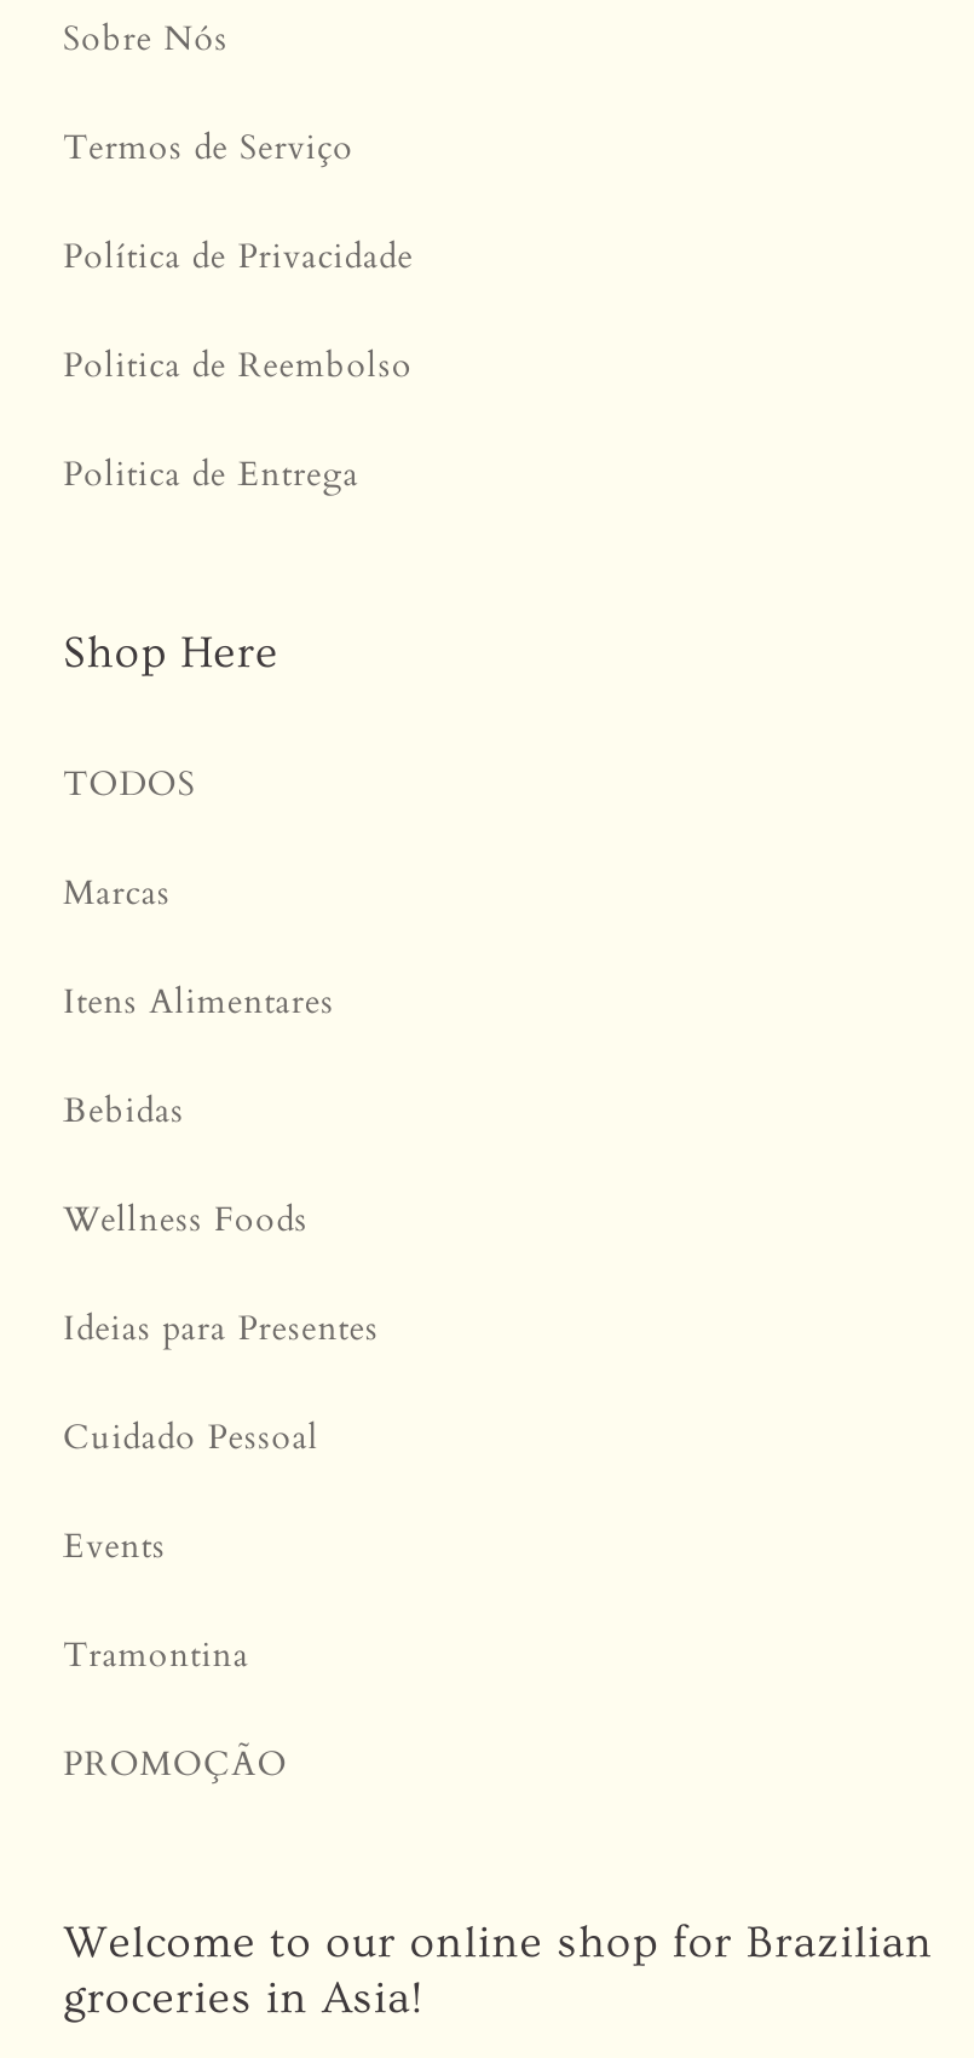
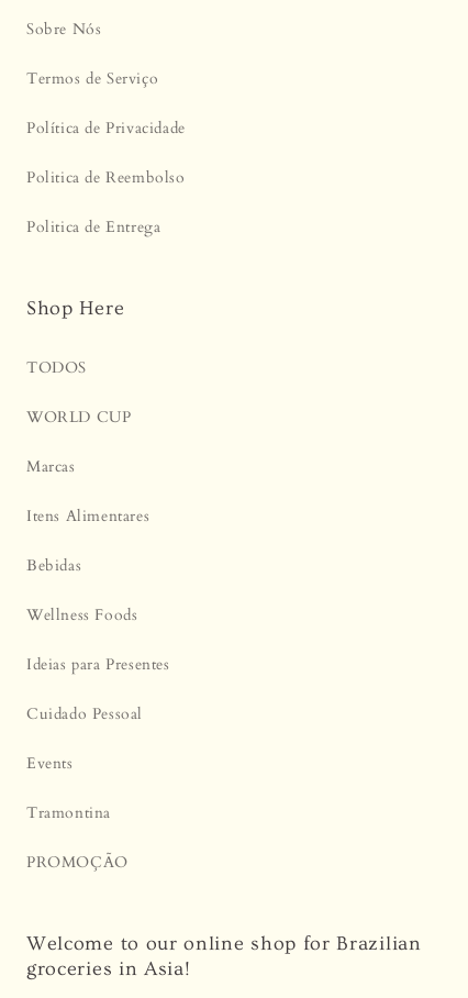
none -> [26,407,131,428] WORLD CUP

